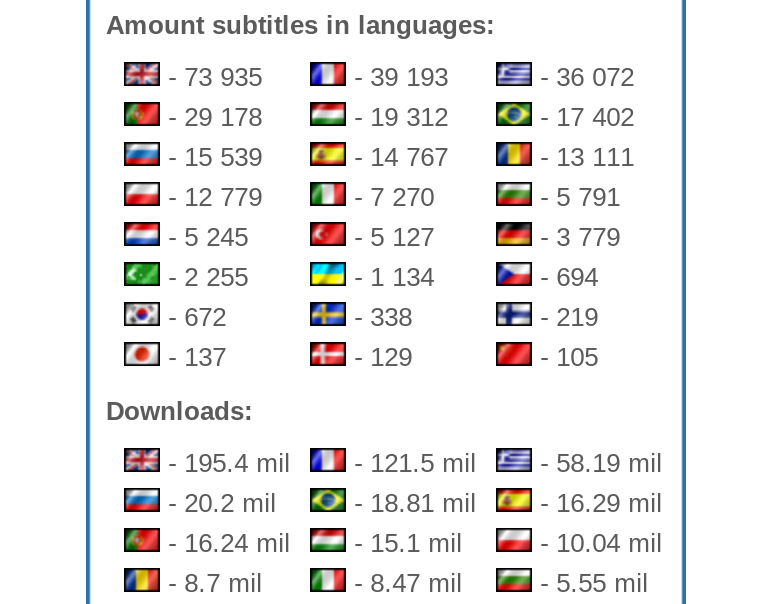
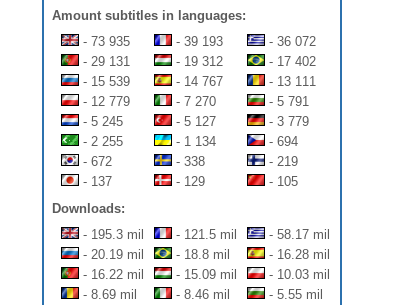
[160,102,262,132] - 29 178 -> [79,54,130,69] - 29 131
[160,448,290,478] - 195.4 mil -> [79,227,144,242] - 195.3 mil
[532,448,662,478] - 58.19 mil -> [265,227,330,242] - 58.17 mil
[160,488,276,518] - 20.2 mil -> [79,247,144,262] - 20.19 mil
[346,488,476,518] - 18.81 mil -> [172,247,230,262] - 18.8 mil
[532,488,662,518] - 16.29 mil -> [265,247,330,262] - 16.28 mil
[160,528,290,558] - 16.24 mil -> [79,267,144,282] - 16.22 mil
[346,528,462,558] - 15.1 mil -> [172,267,237,282] - 15.09 mil
[532,528,662,558] - 10.04 mil -> [265,267,330,282] - 10.03 mil
[160,568,262,598] - 8.7 mil -> [79,287,137,302] - 8.69 mil
[346,568,462,598] - 8.47 mil -> [172,287,230,302] - 8.46 mil

